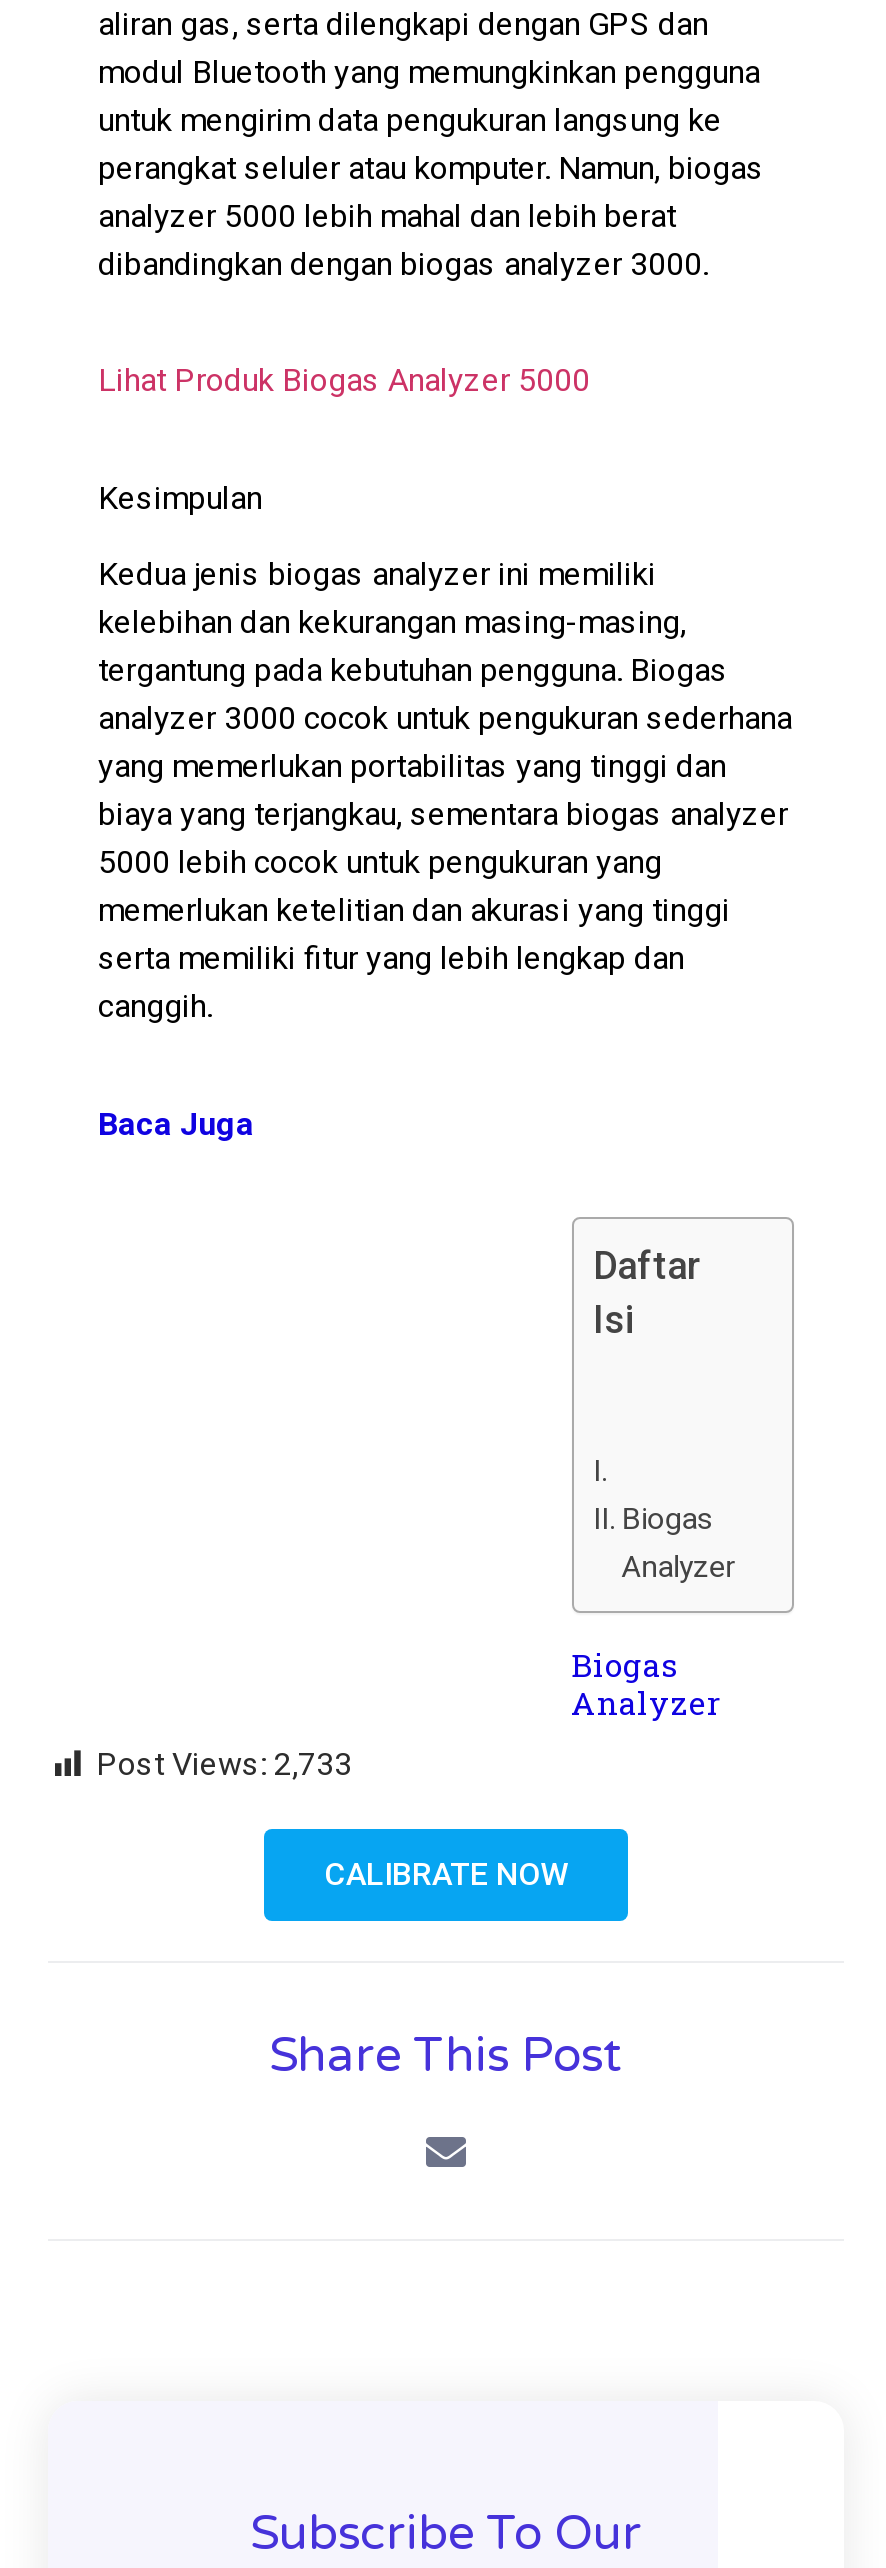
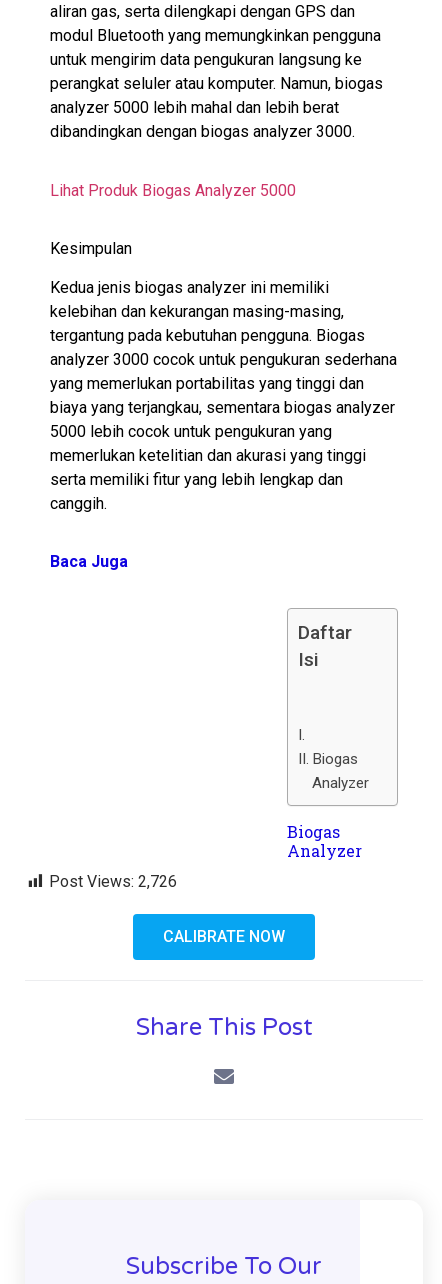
[96,1745,352,1783] Post Views: 2,733 -> [49,872,177,891] Post Views: 2,726

